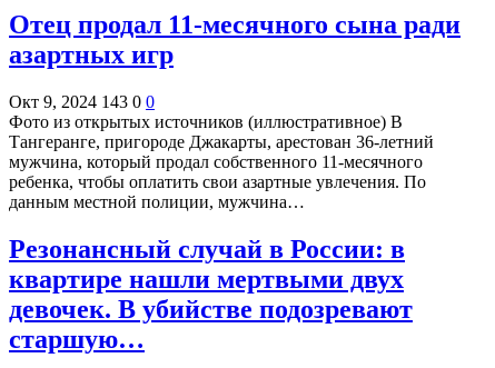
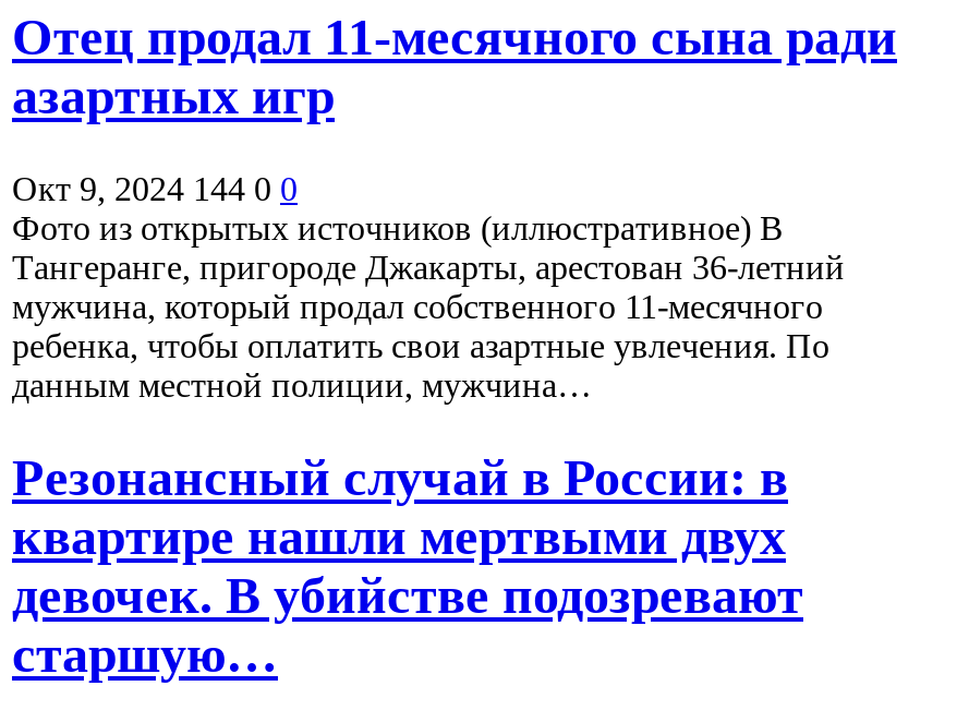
[9,93,155,111] Окт 9, 2024 143 0 0 -> [12,171,298,208] Окт 9, 2024 144 0 0

